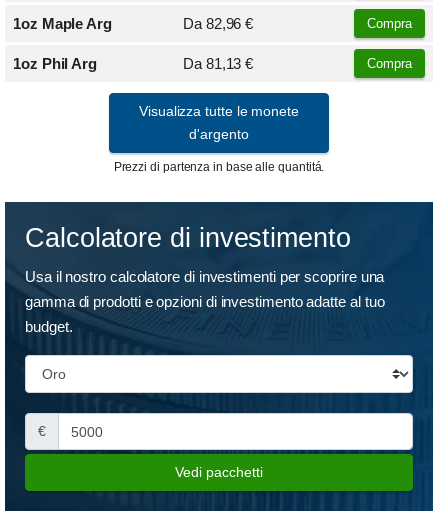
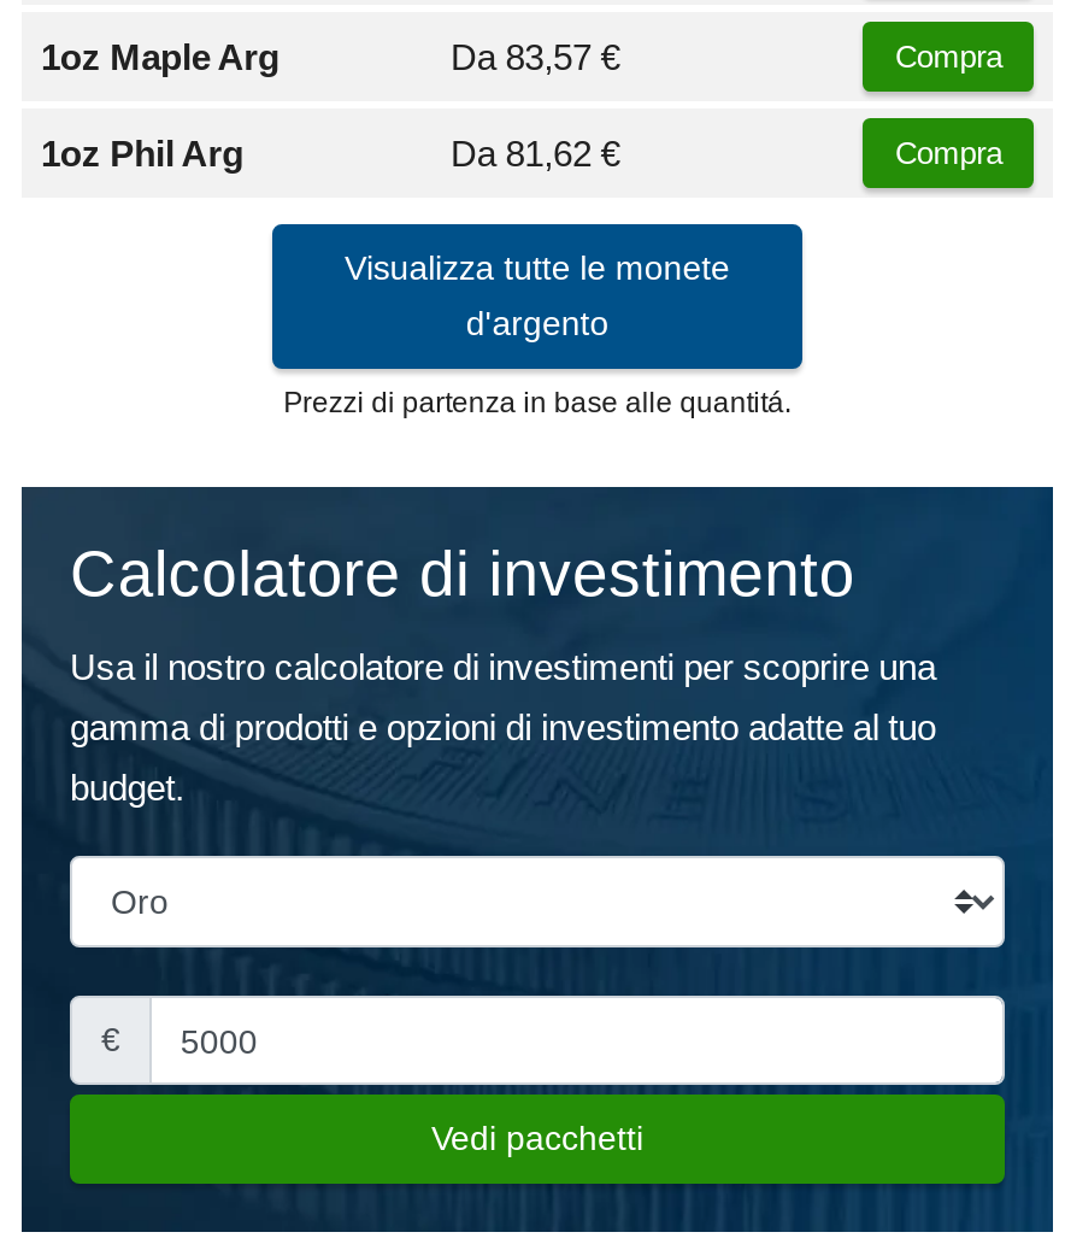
[183,15,253,32] Da 82,96 € -> [451,36,620,77] Da 83,57 €
[183,55,253,72] Da 81,13 € -> [451,132,620,173] Da 81,62 €

